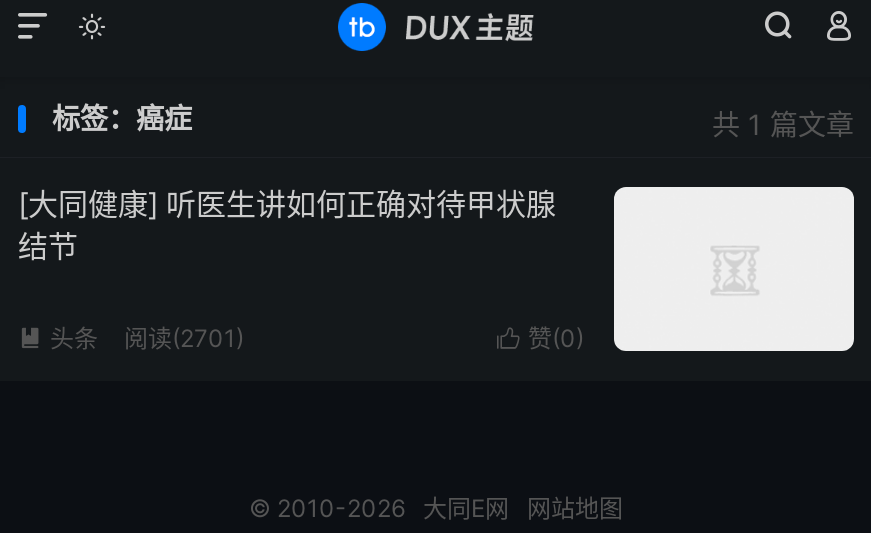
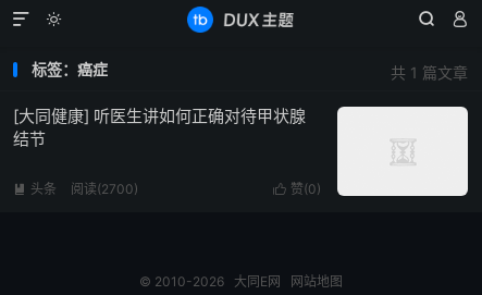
[124,323,244,353] 阅读(2701) -> [71,181,138,197] 阅读(2700)

